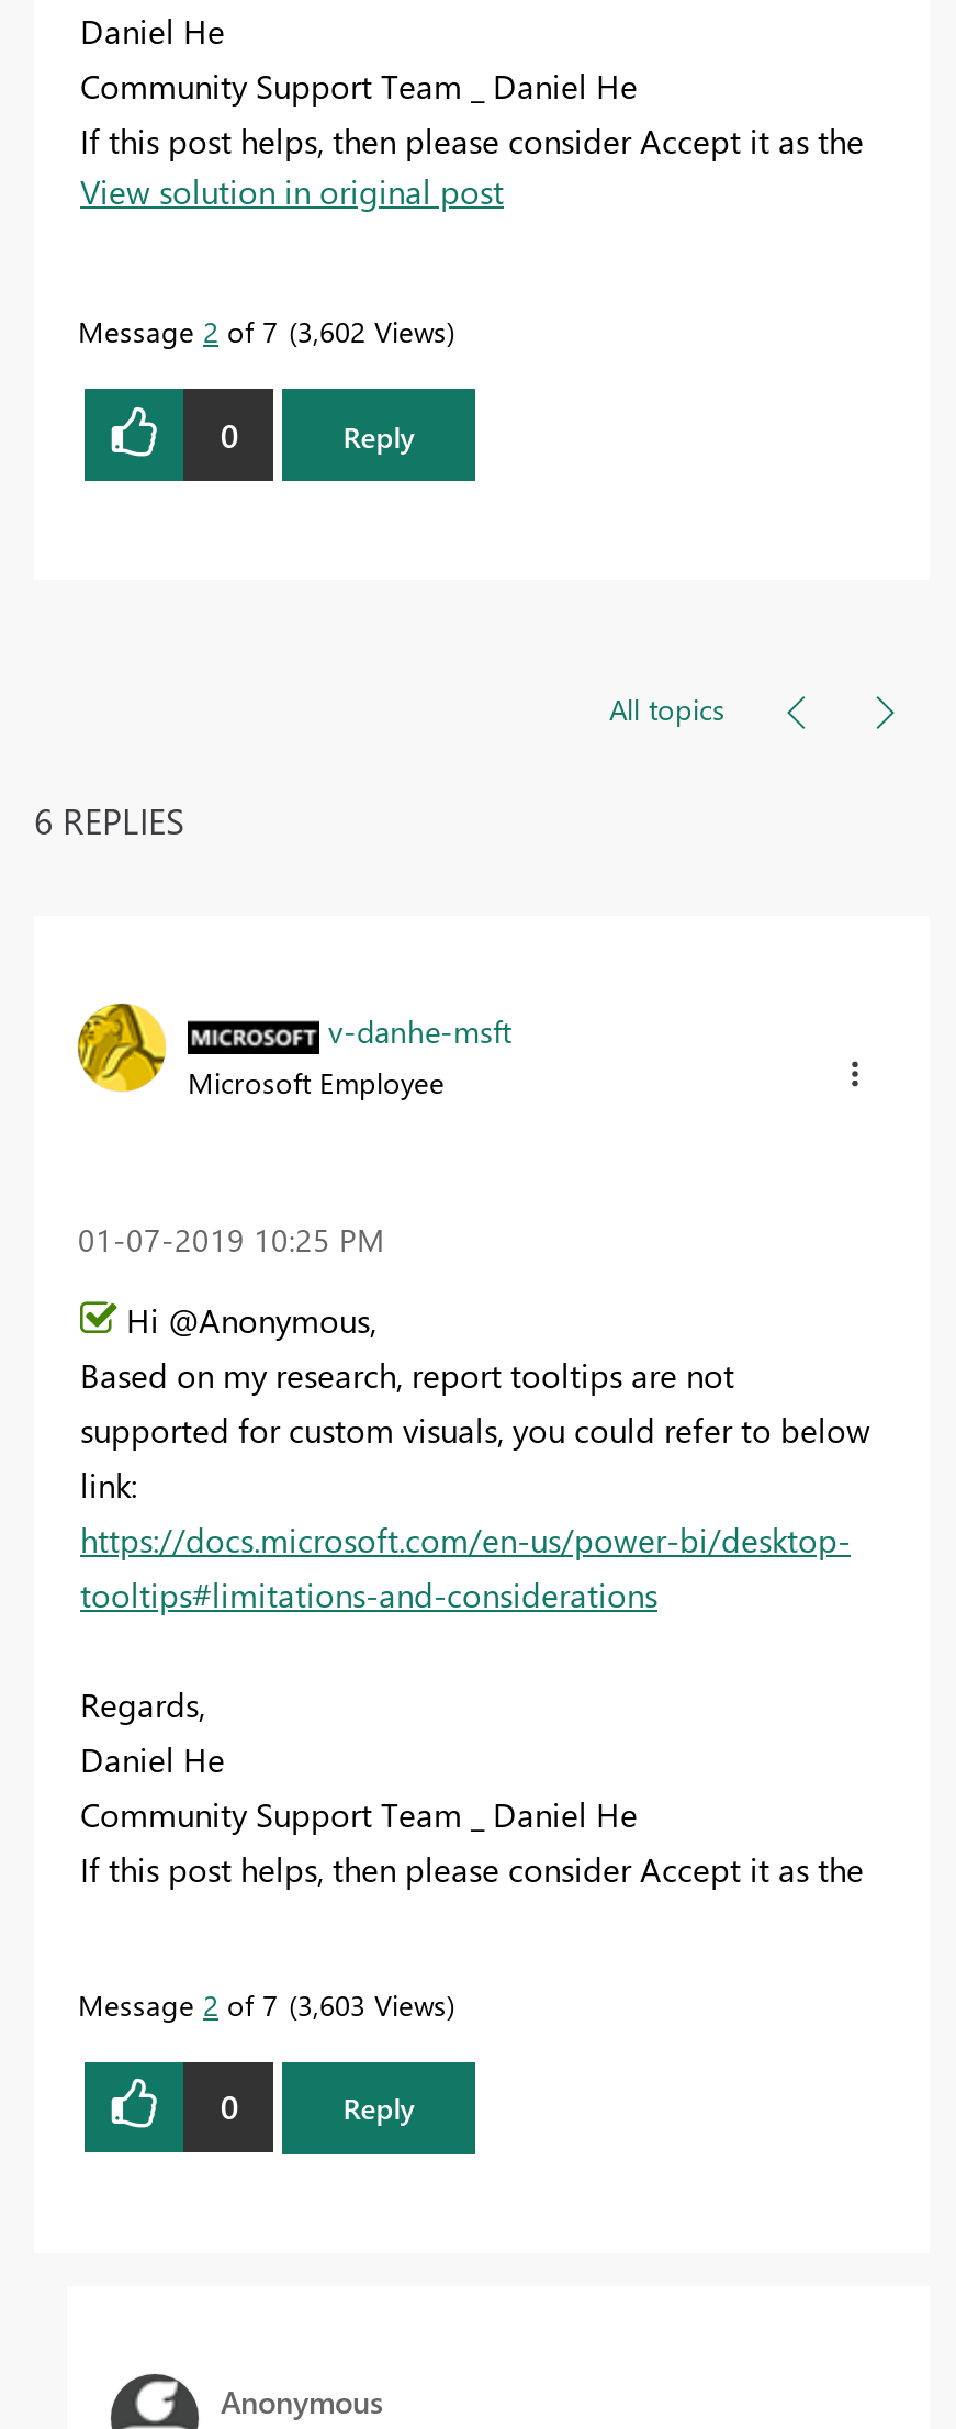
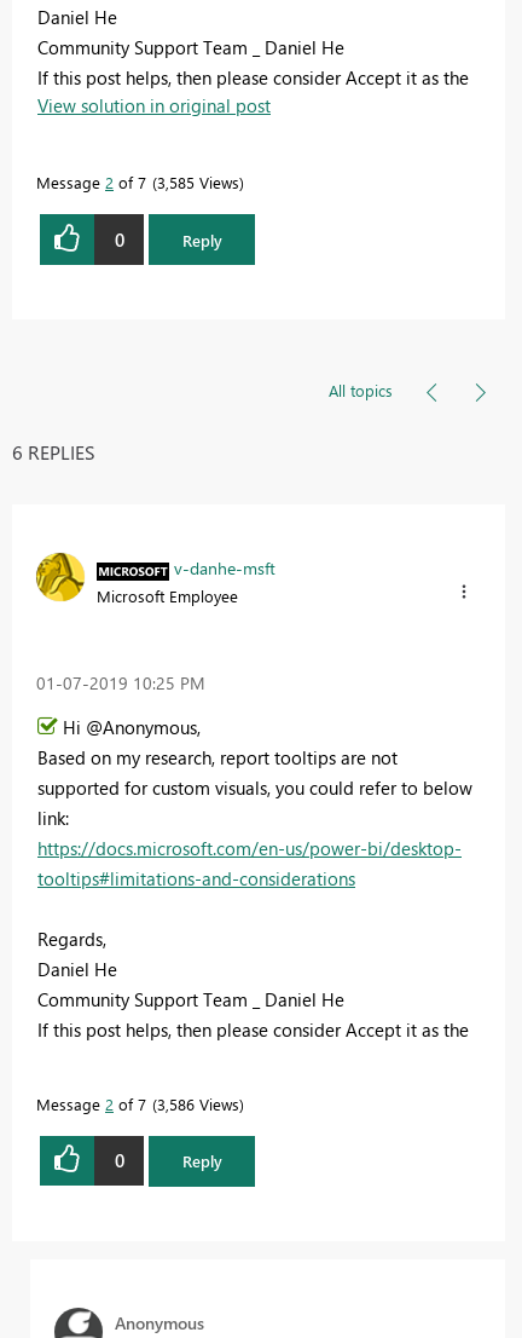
[78,312,447,349] Message 2 of 7 3,602 Views -> [36,172,239,192] Message 2 of 7 3,585 Views
[78,1984,447,2022] Message 2 of 7 3,603 Views -> [36,1093,239,1114] Message 2 of 7 3,586 Views

